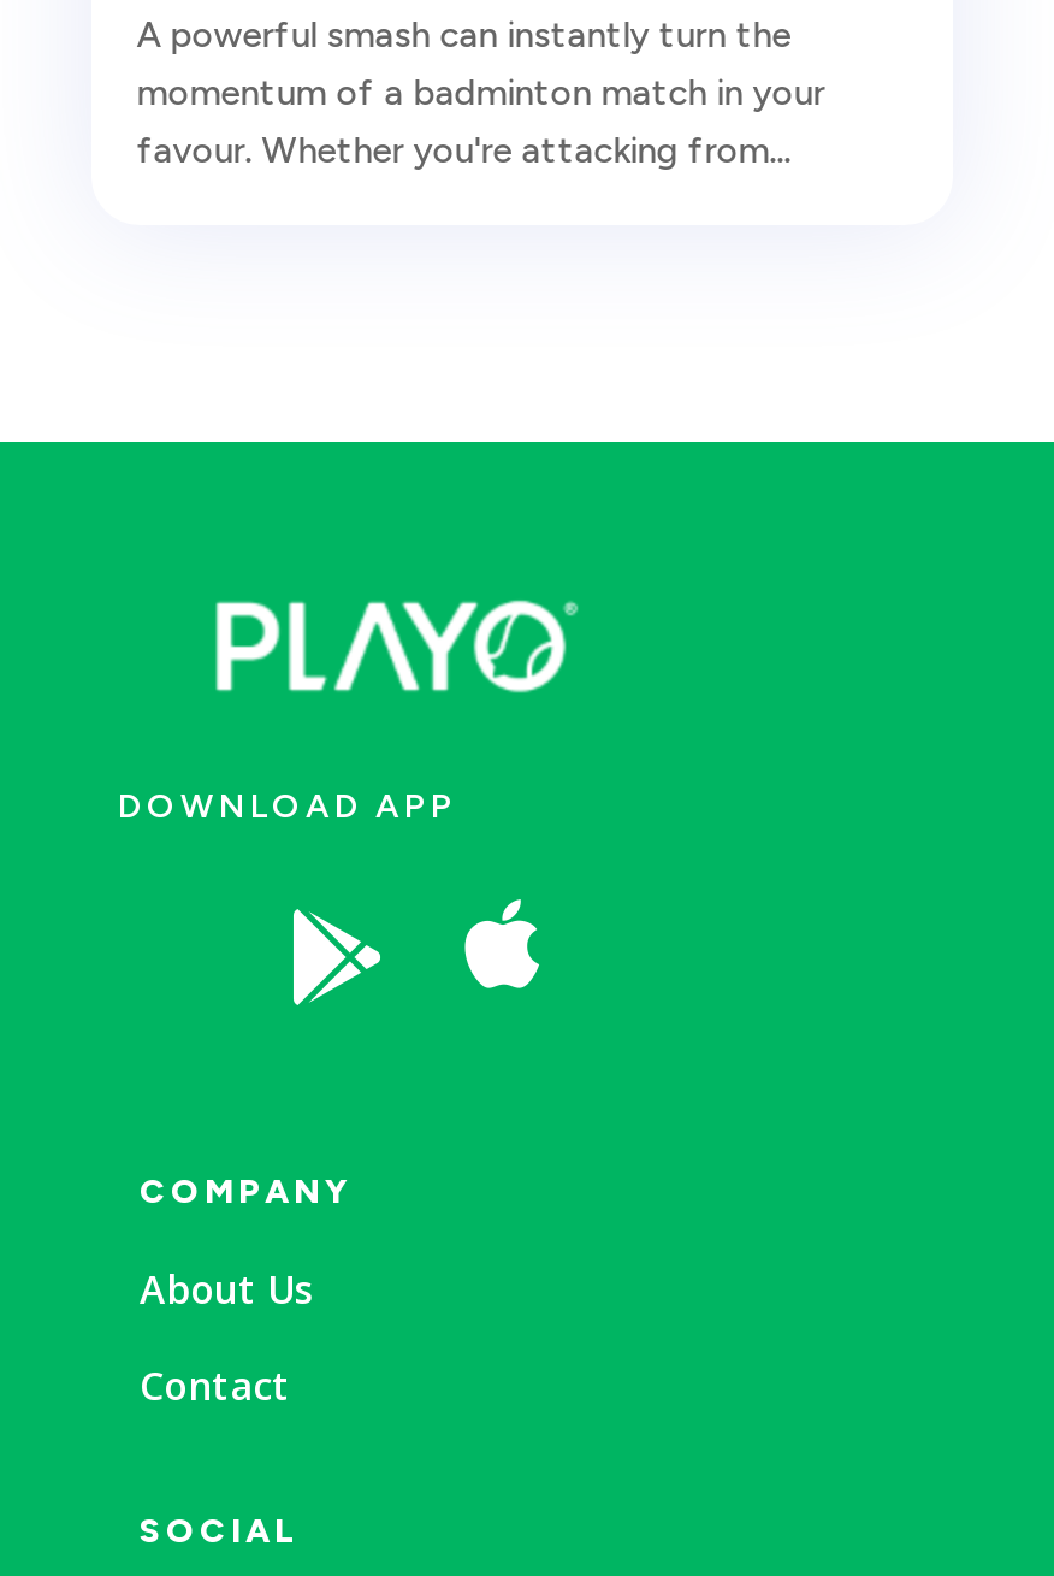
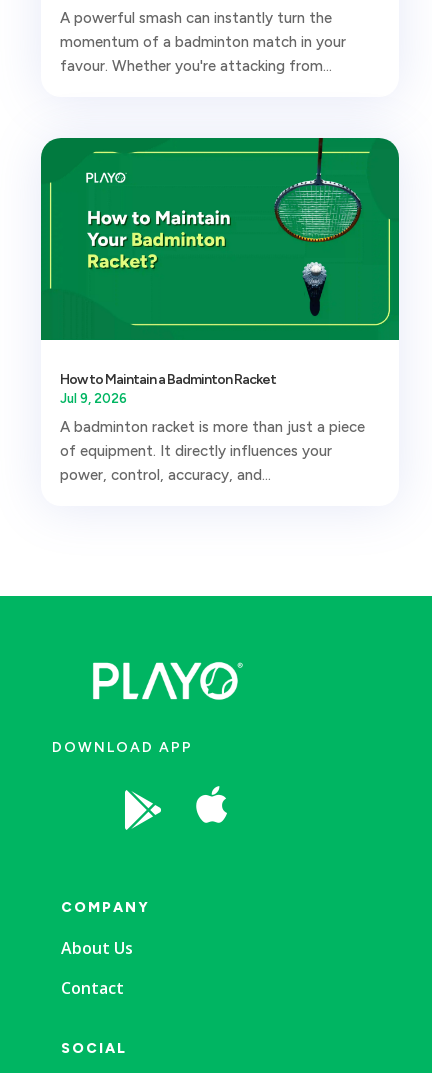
none -> [40,137,400,484] [image] | How to Maintain a Badminton Racket | Jul 9, 2026 | A badminton racket is more than just a piece | of equipment. It directly influences your | power, control, accuracy, and...

